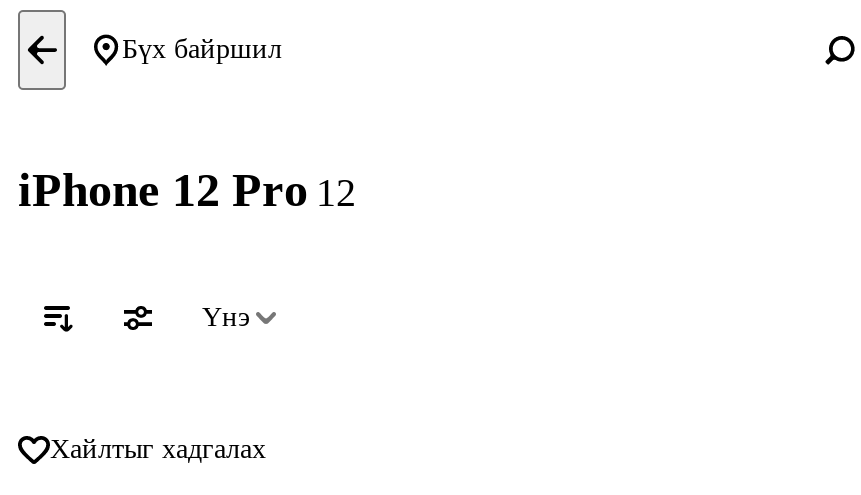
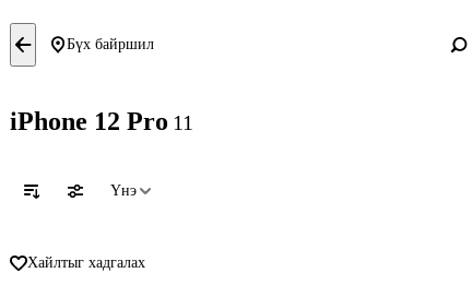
[18,164,356,216] iPhone 12 Pro 12 -> [10,107,193,135] iPhone 12 Pro 11

